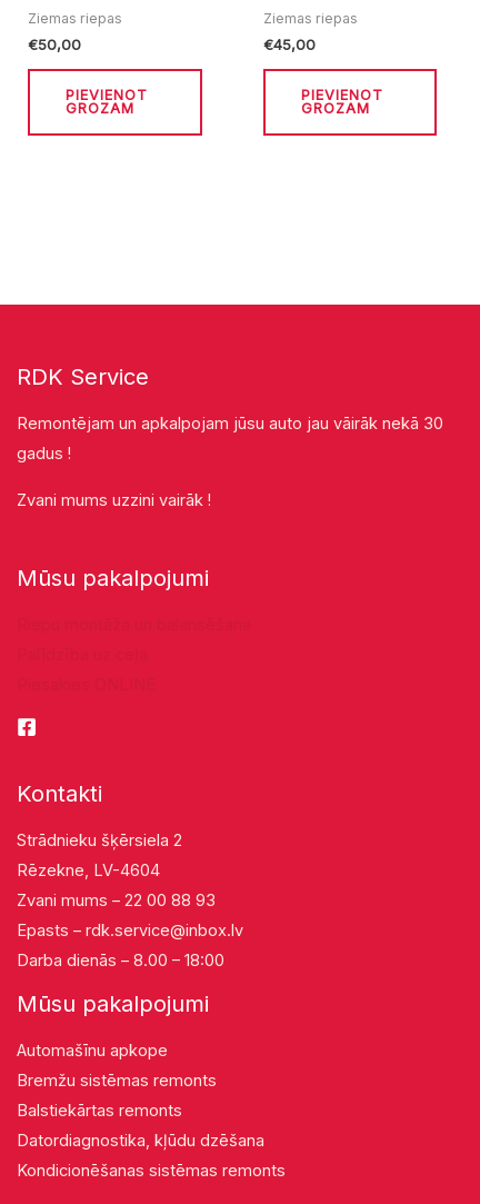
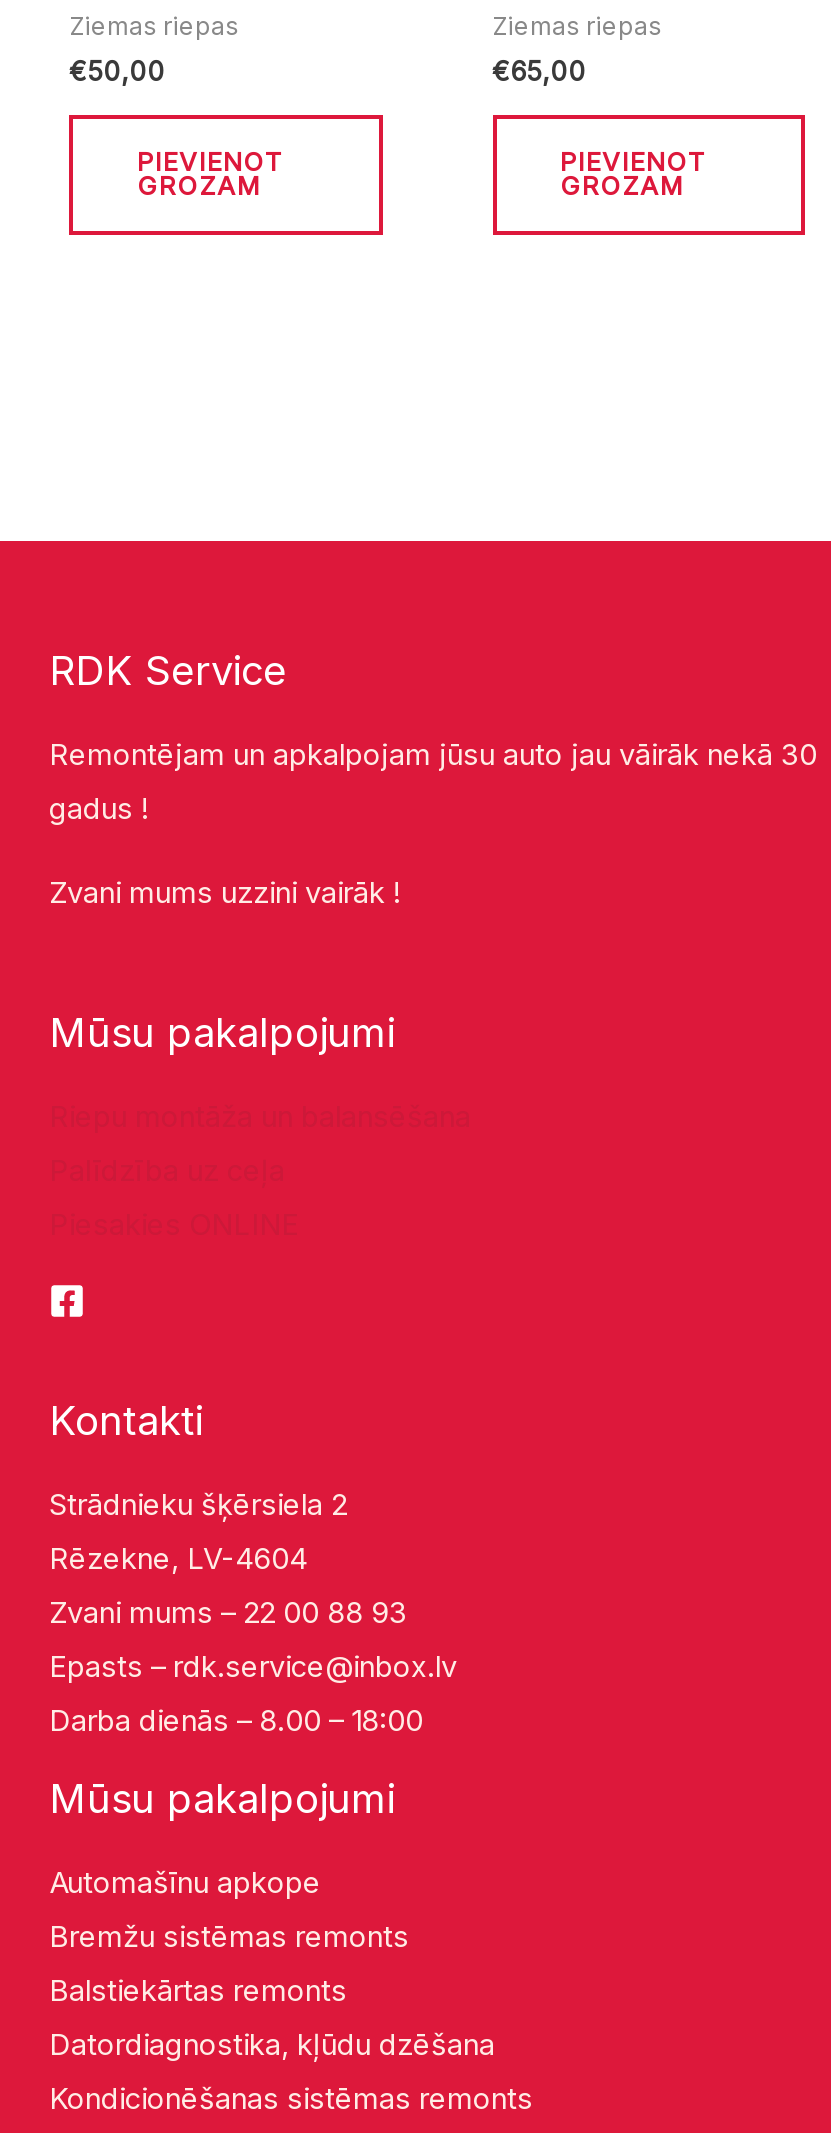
[263,35,315,53] €45,00 -> [492,56,586,88] €65,00

